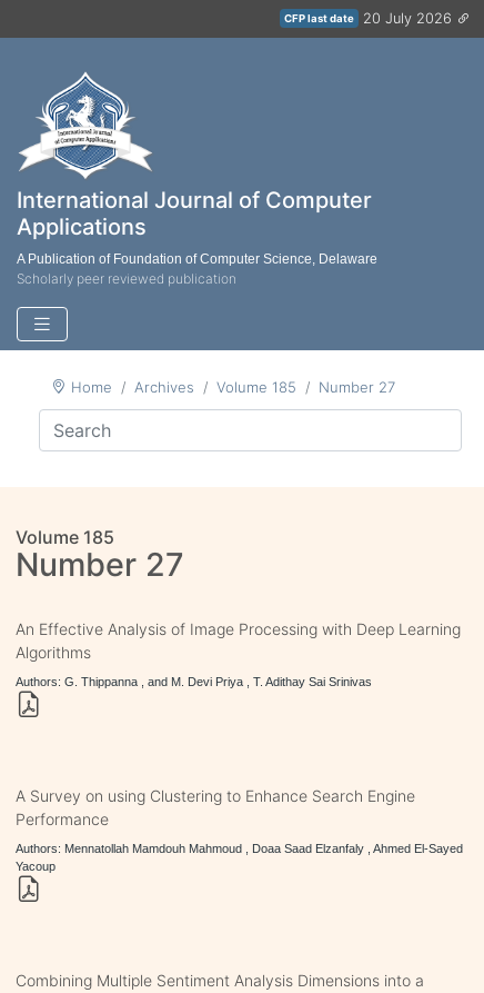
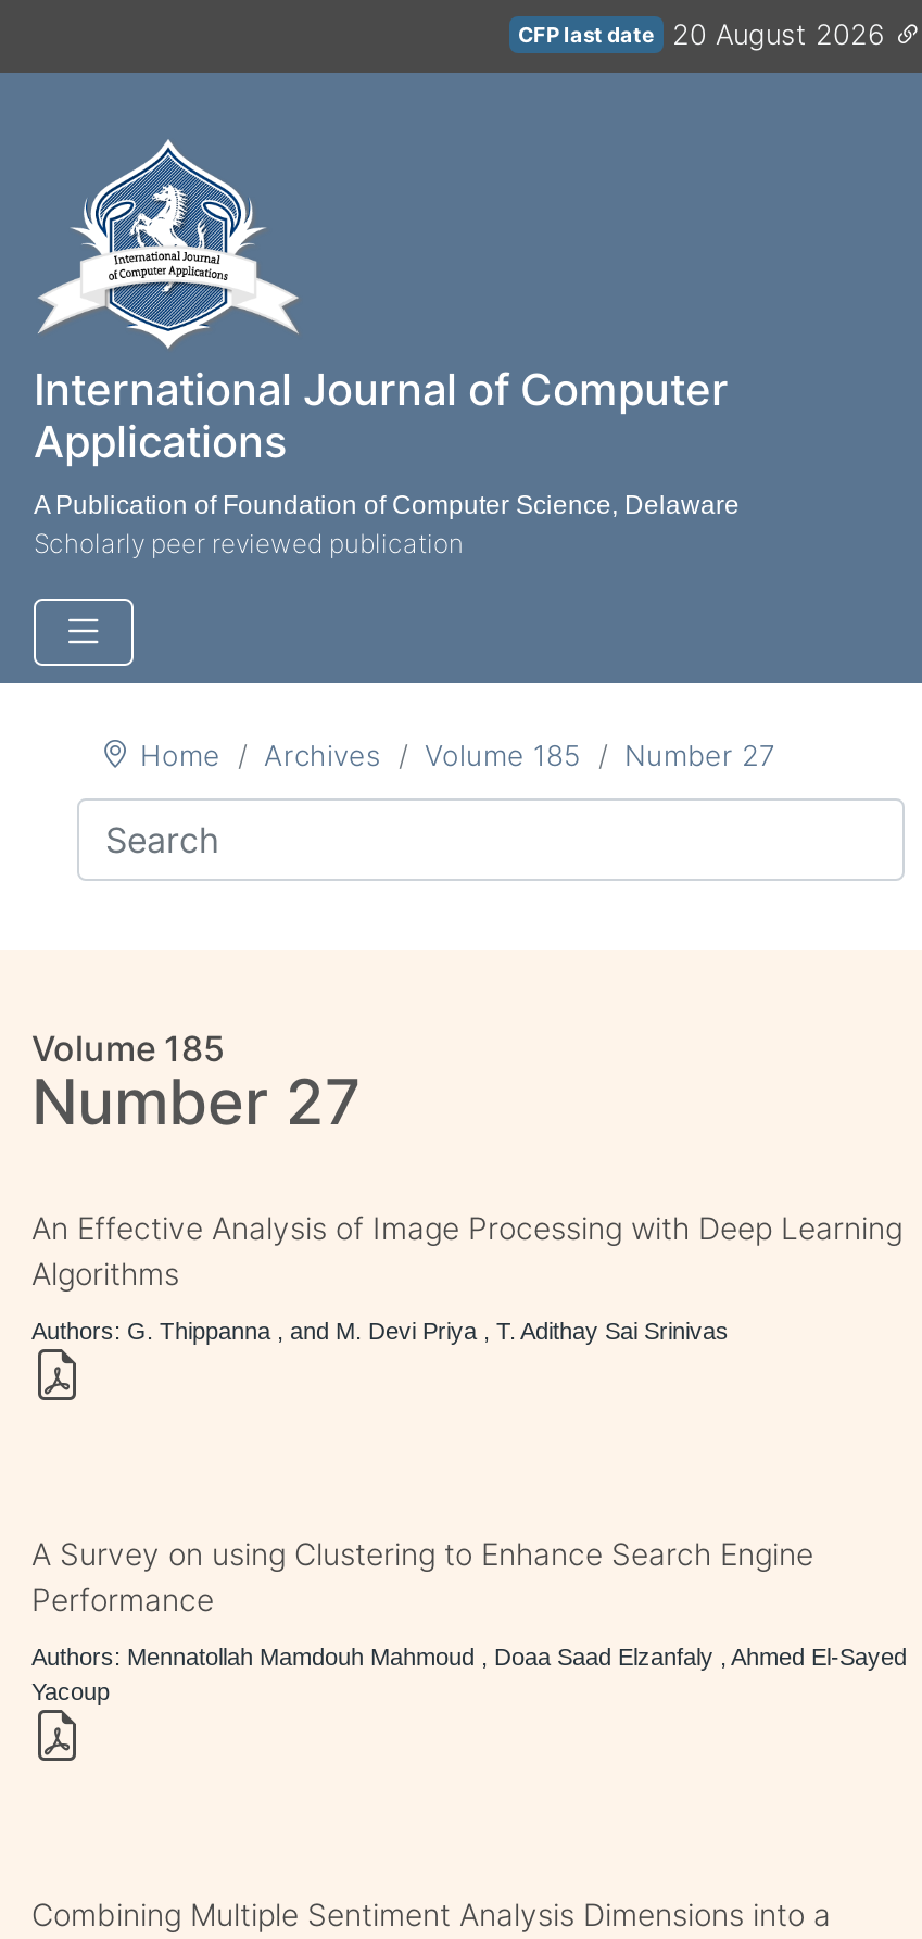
[284,10,456,27] CFP last date 20 July 2026 -> [518,18,894,51] CFP last date 20 August 2026

